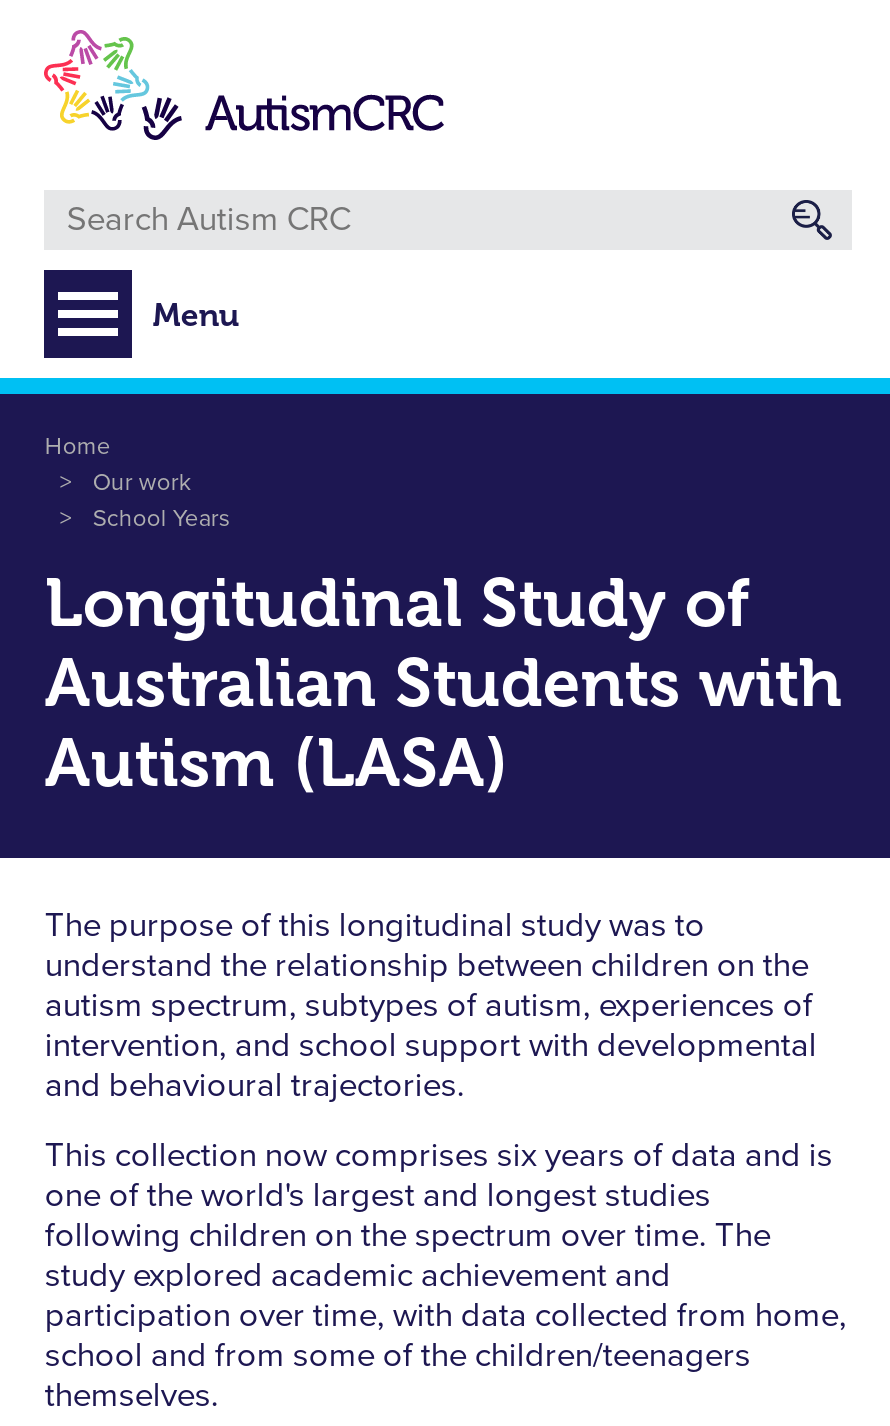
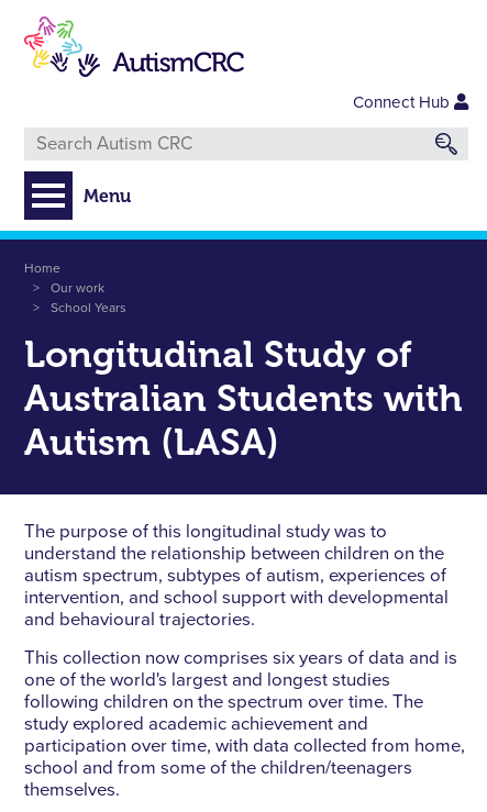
none -> [352,94,454,111] Connect Hub

